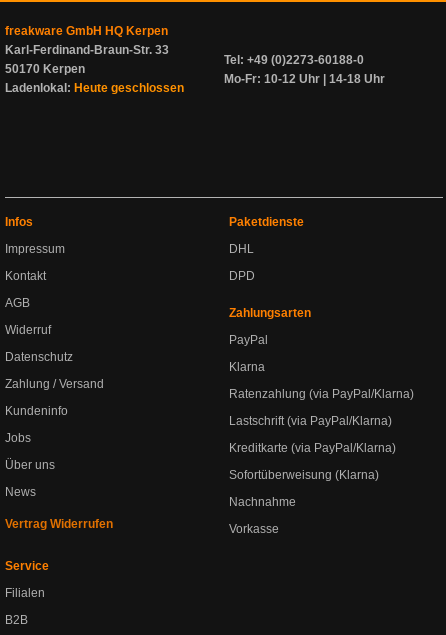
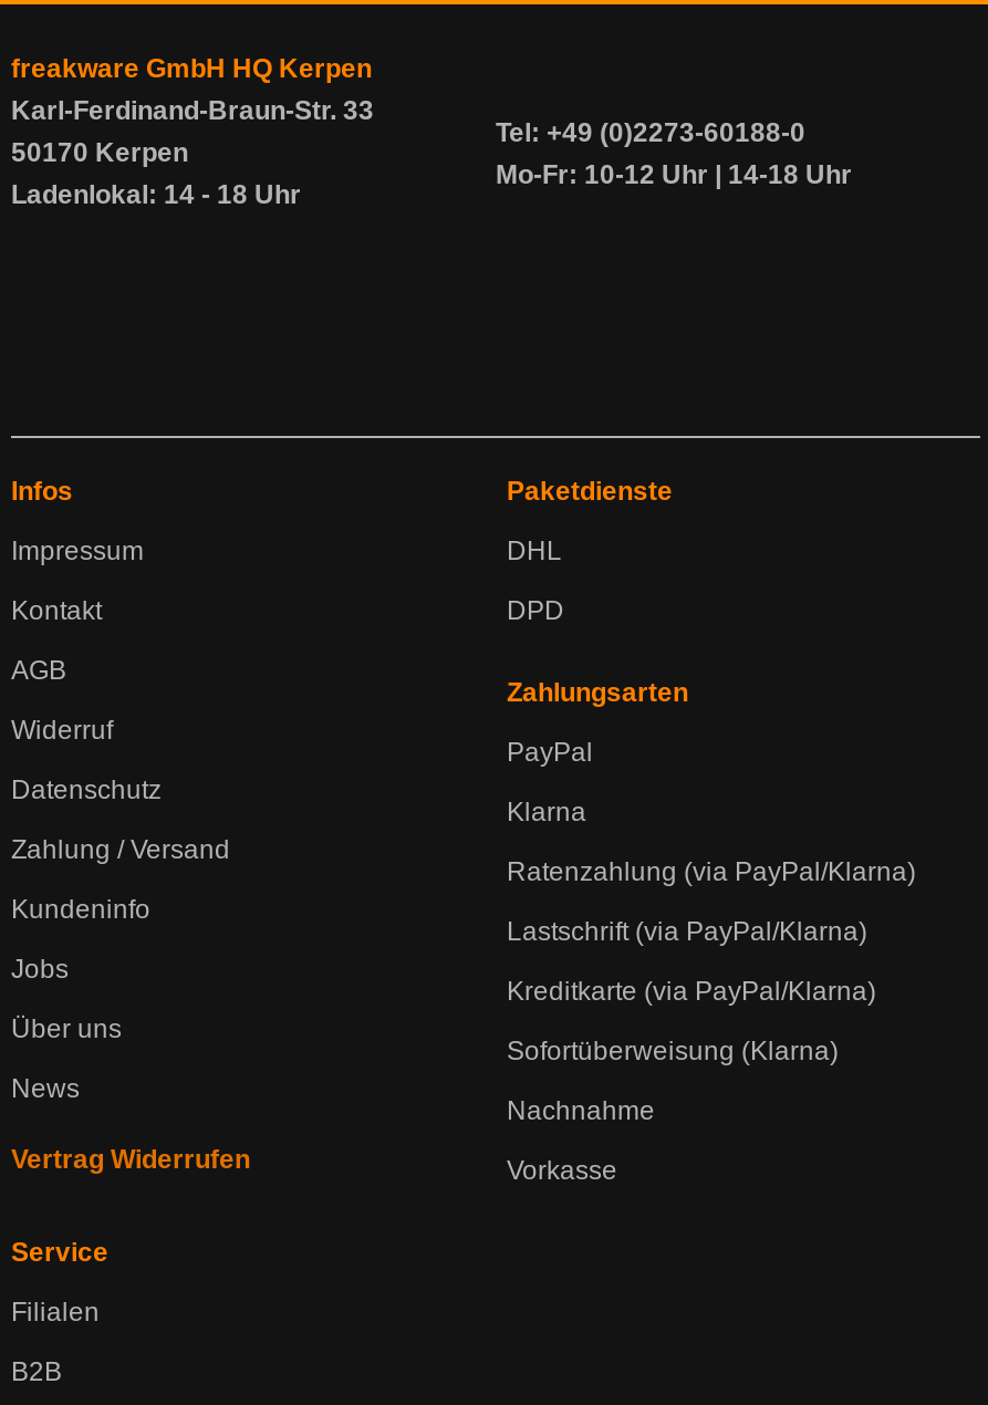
[5,81,184,95] Ladenlokal: Heute geschlossen -> [11,179,301,210] Ladenlokal: 14 - 18 Uhr

